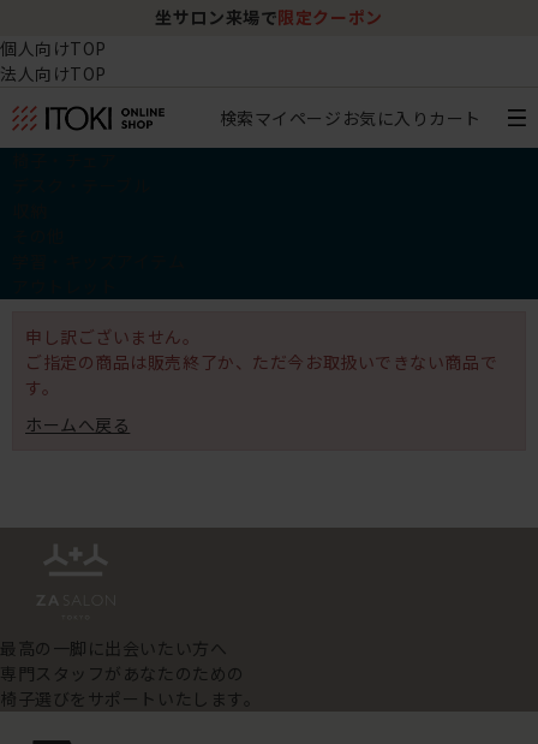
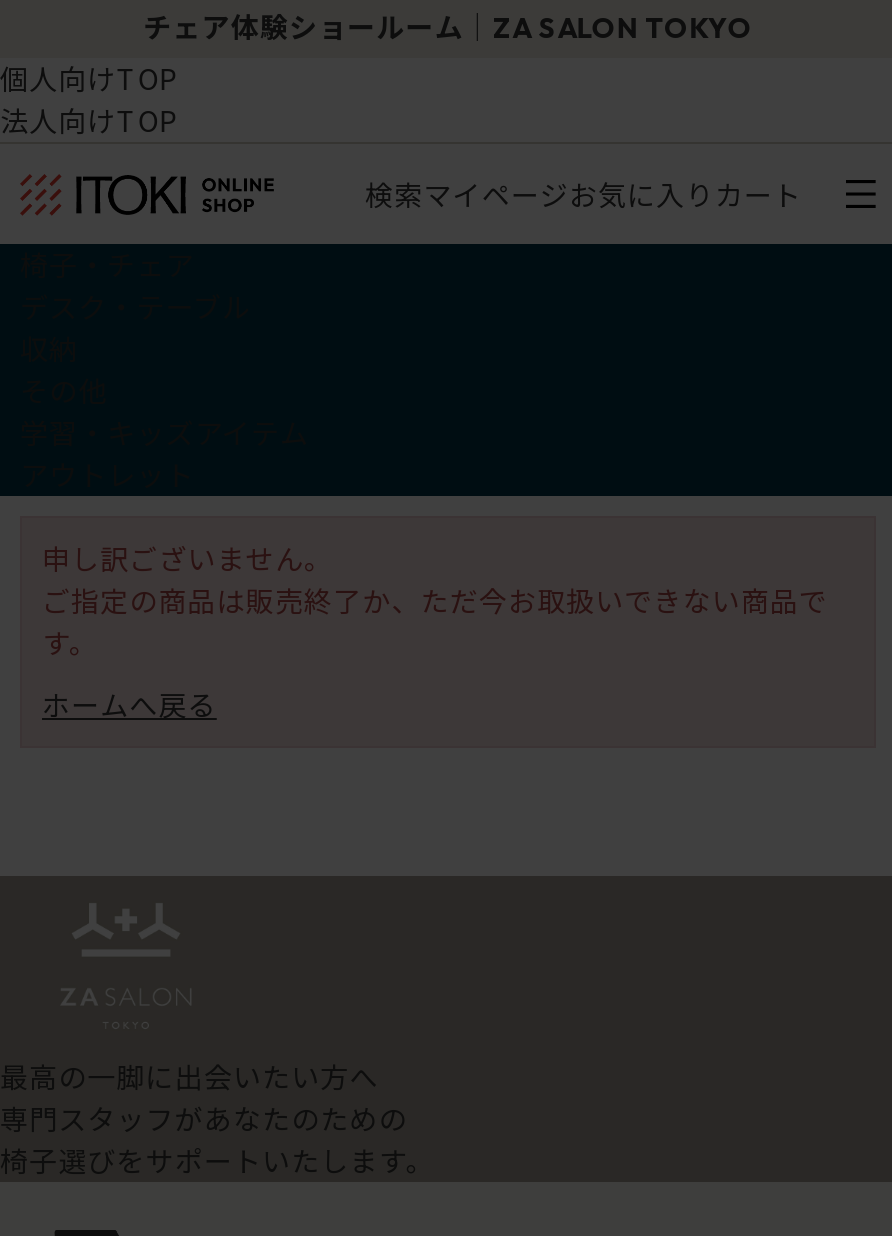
[155,7,383,28] 坐サロン来場で限定クーポン -> [143,9,753,45] チェア体験ショールーム｜ZA SALON TOKYO

